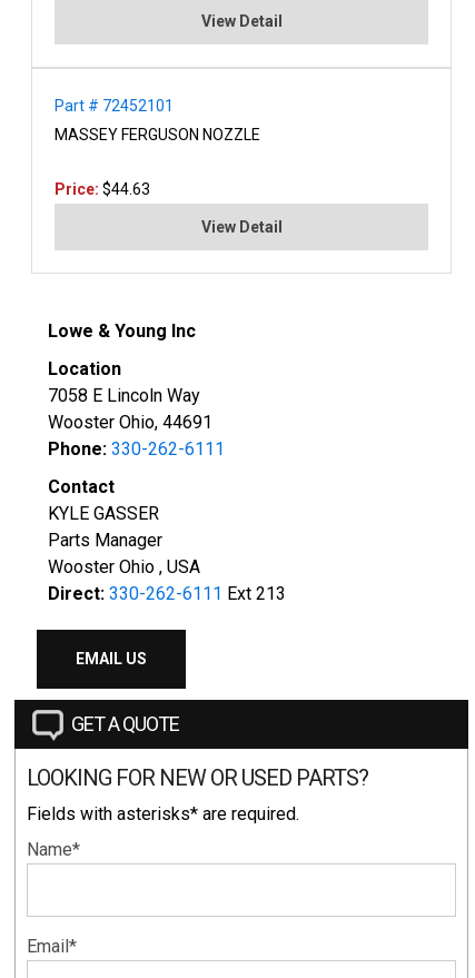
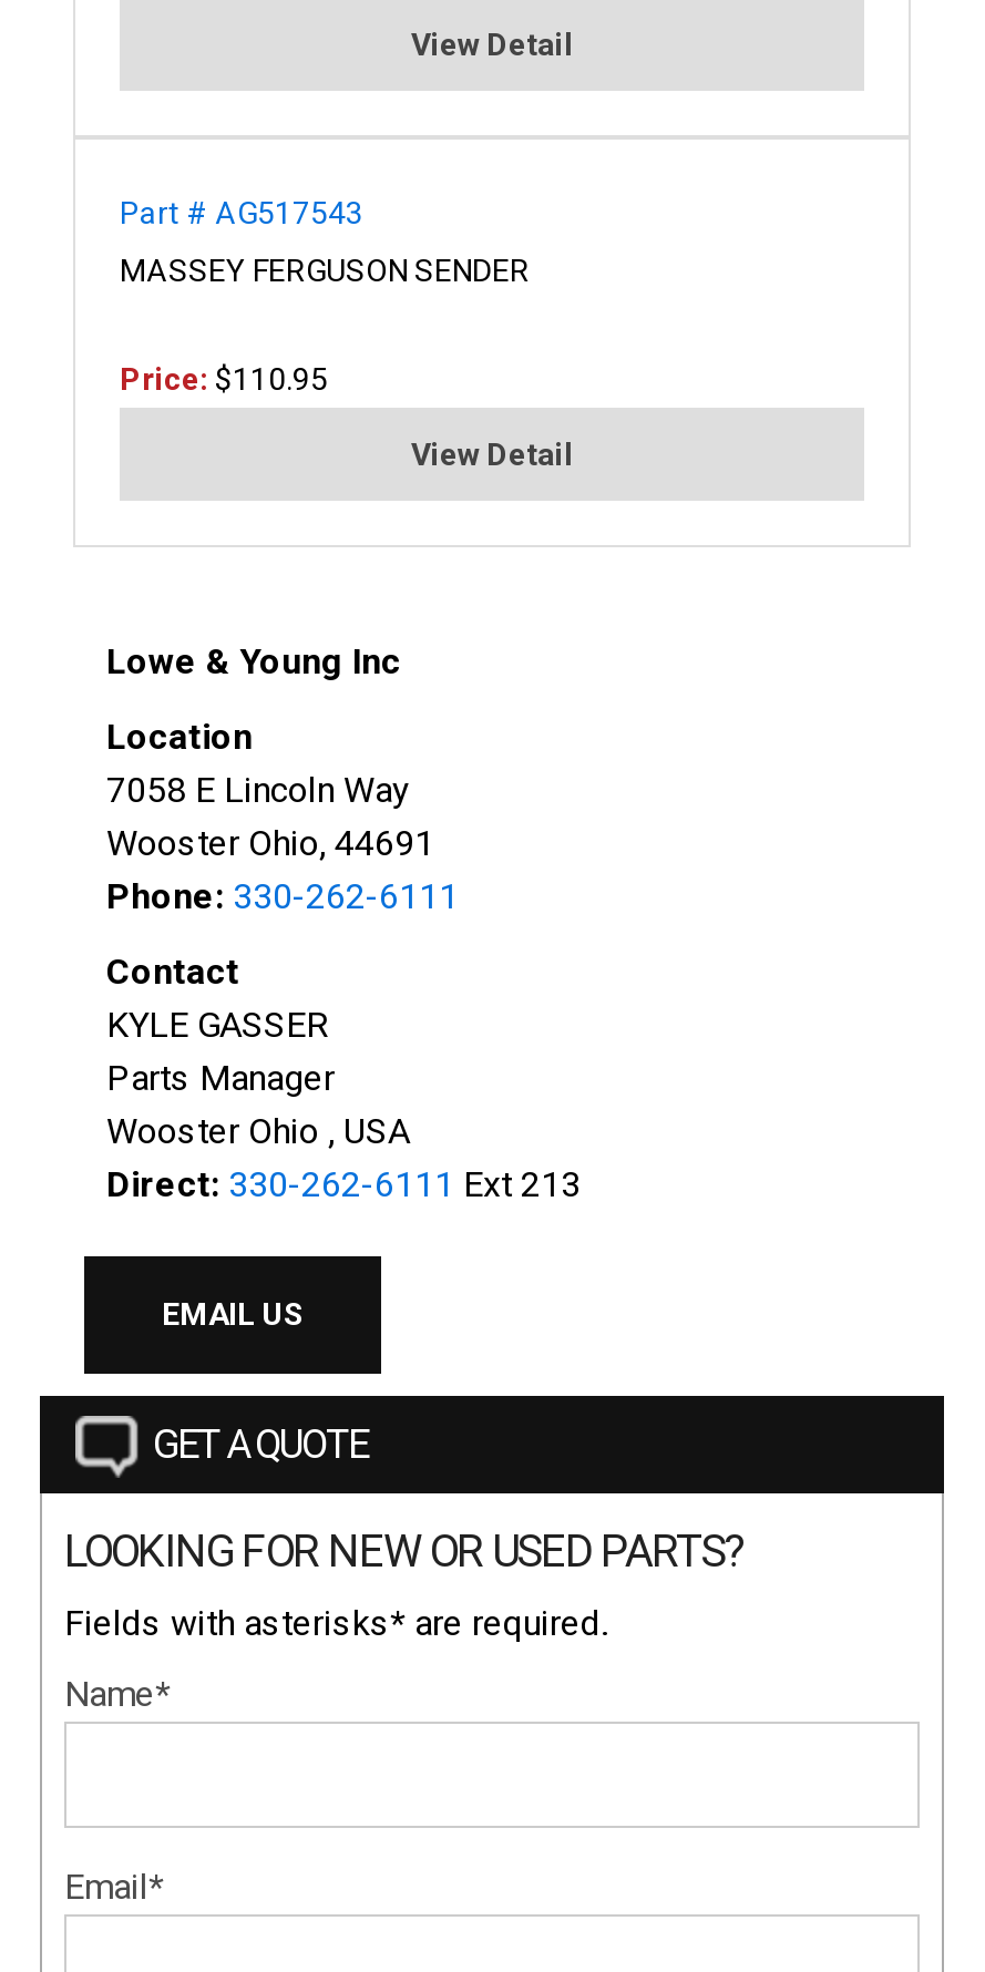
[55,97,174,115] Part # 72452101 -> [120,195,363,230] Part # AG517543
[55,126,260,144] MASSEY FERGUSON NOZZLE -> [120,253,530,288] MASSEY FERGUSON SENDER
[55,180,150,198] Price: $44.63 -> [120,361,328,397] Price: $110.95

